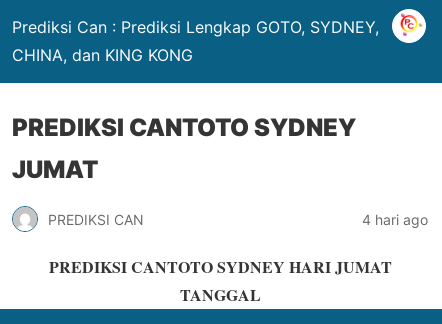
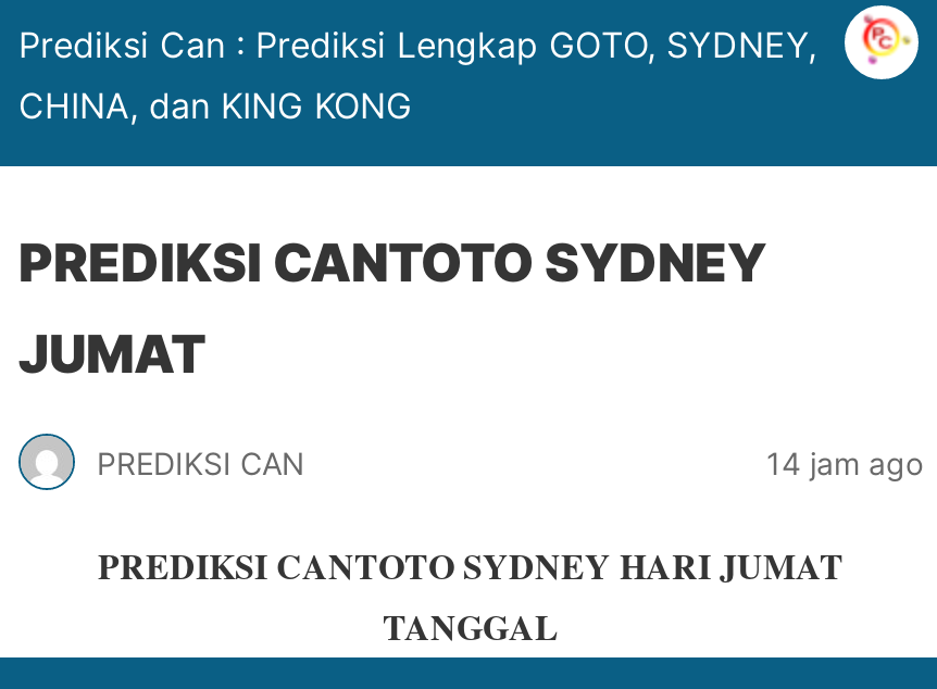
[362,210,428,227] 4 hari ago -> [766,443,923,480] 14 jam ago

